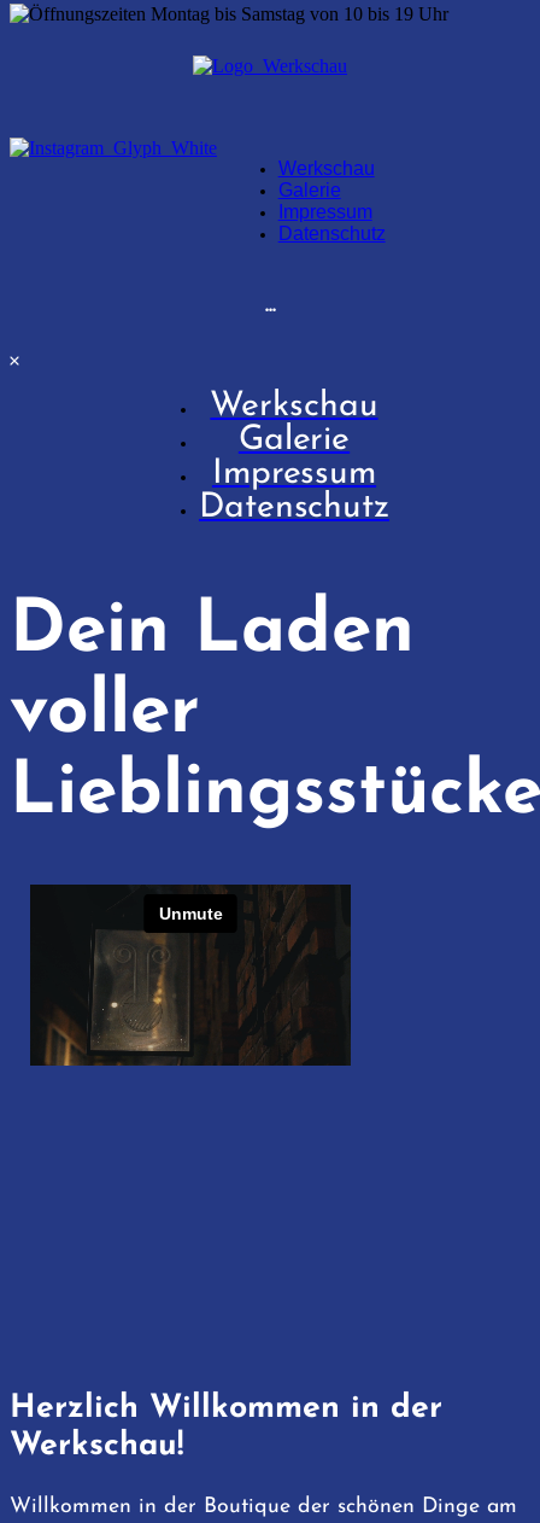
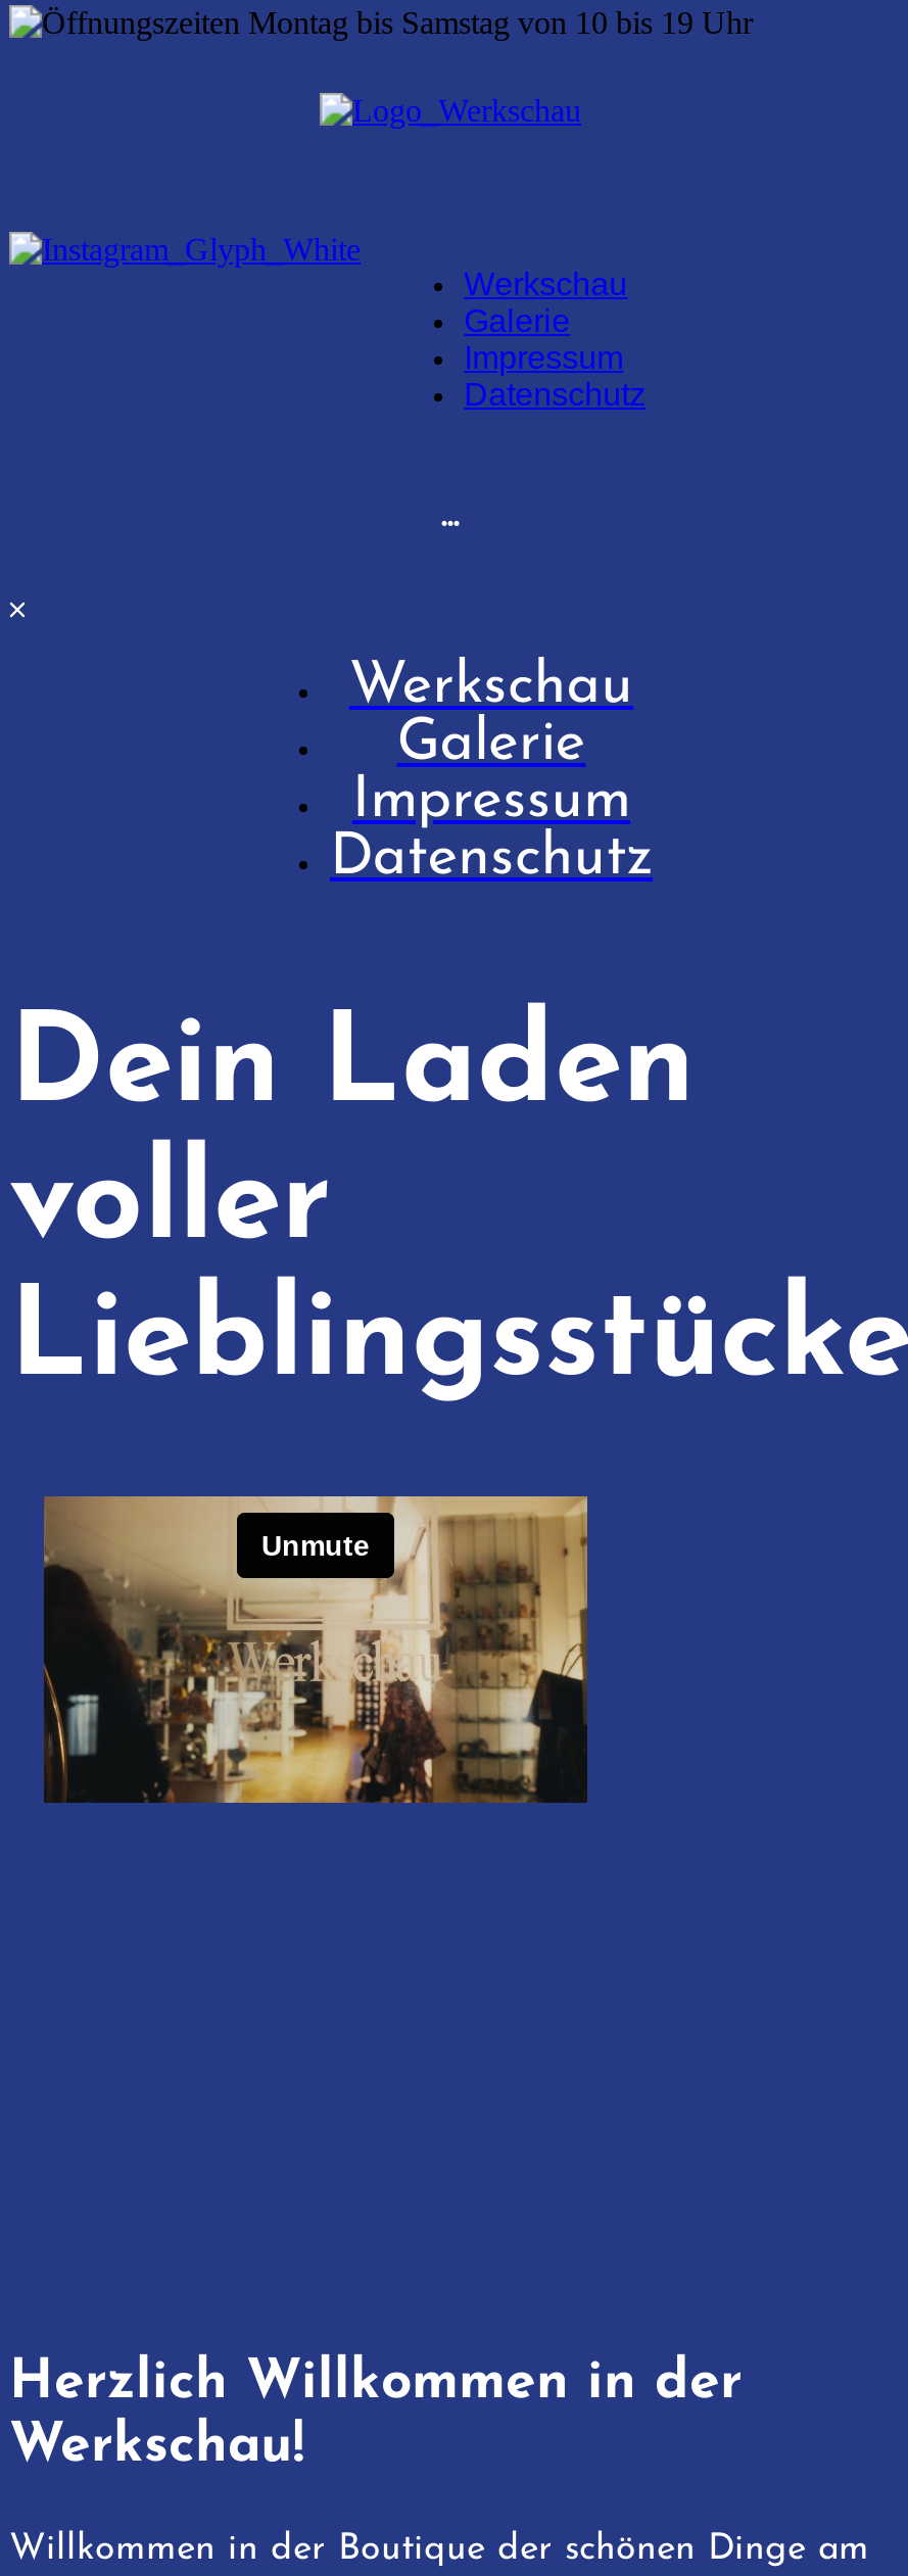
[29,883,352,1067] [image] -> [42,1494,589,1805] [image]

